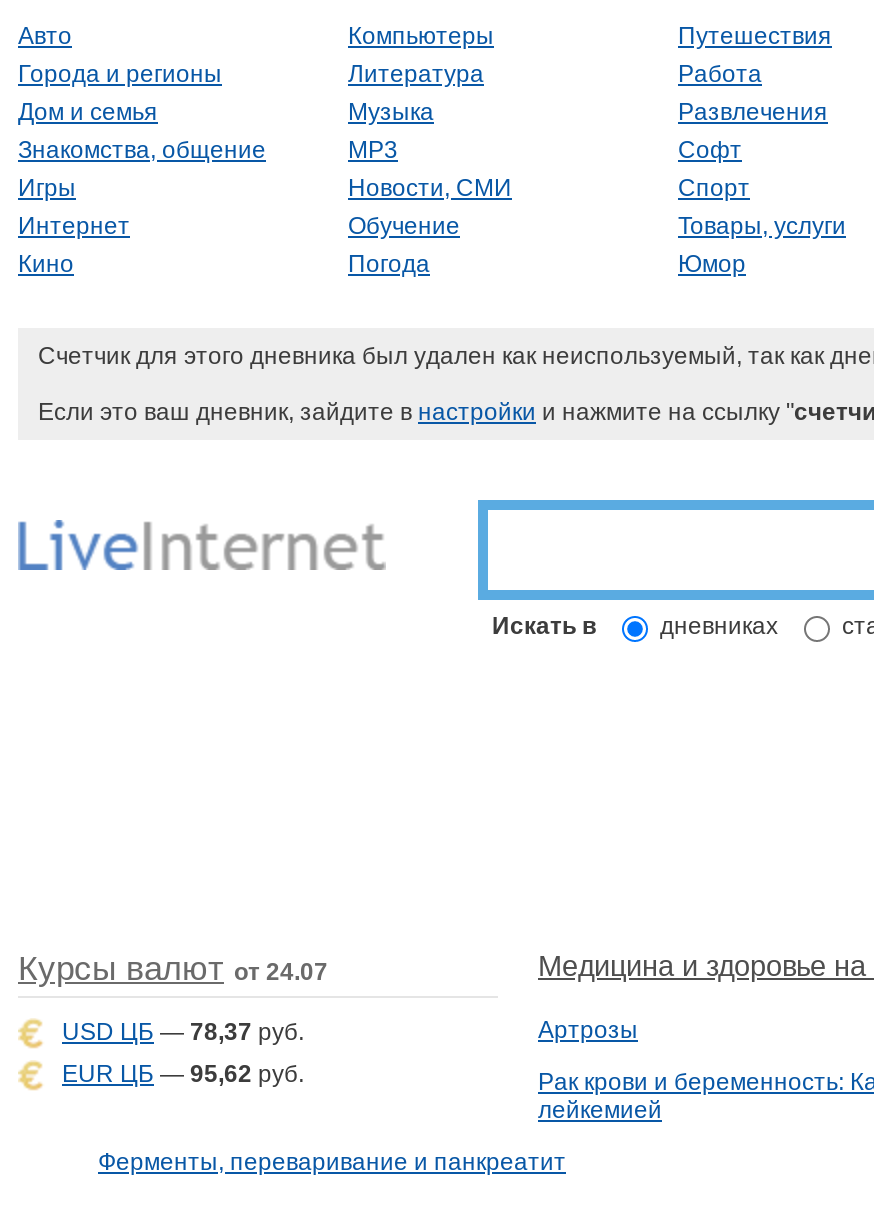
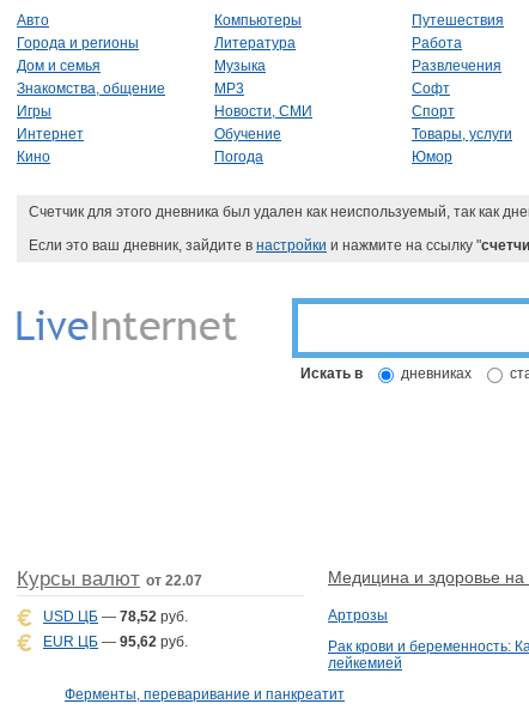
[18,949,328,987] Курсы валют от 24.07 -> [17,567,202,590] Курсы валют от 22.07
[62,1017,304,1045] USD ЦБ — 78,37 руб. -> [43,608,188,625] USD ЦБ — 78,52 руб.

